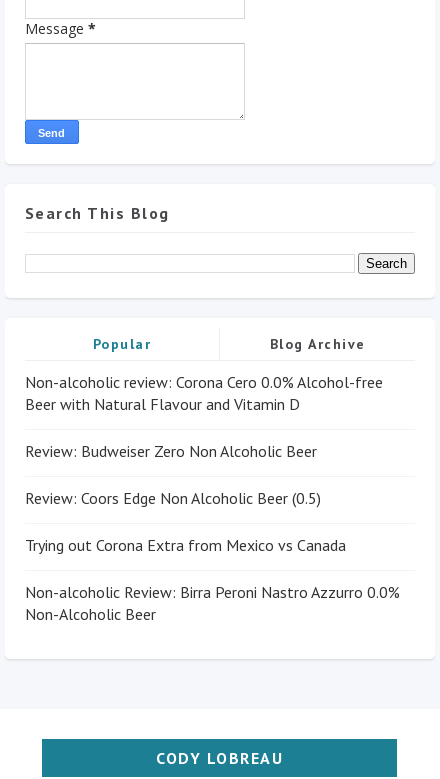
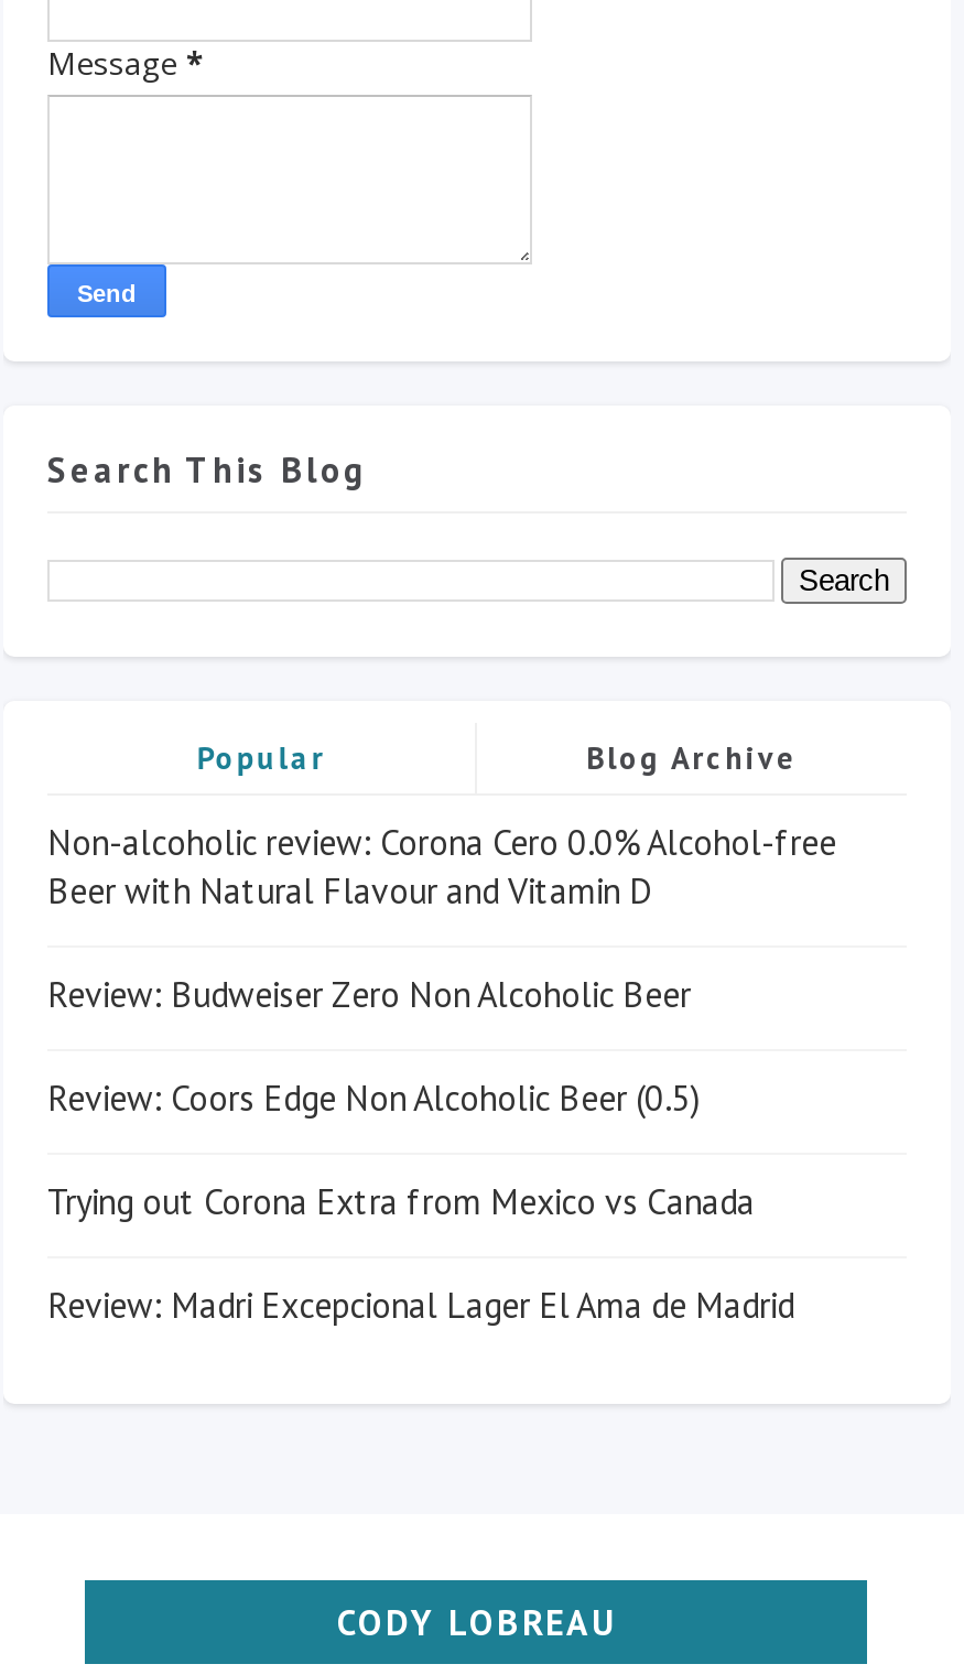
[25,582,400,624] Non-alcoholic Review: Birra Peroni Nastro Azzurro 0.0% | Non-Alcoholic Beer -> [47,1283,794,1327] Review: Madri Excepcional Lager El Ama de Madrid

